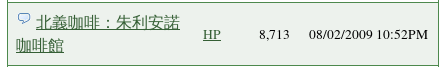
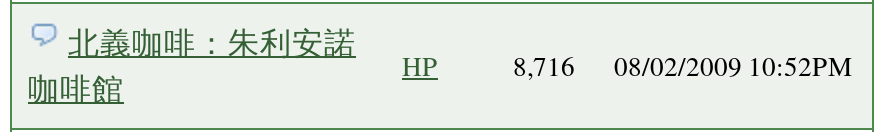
[258,25,428,43] 8,713 08/02/2009 10:52PM -> [513,48,852,84] 8,716 08/02/2009 10:52PM

